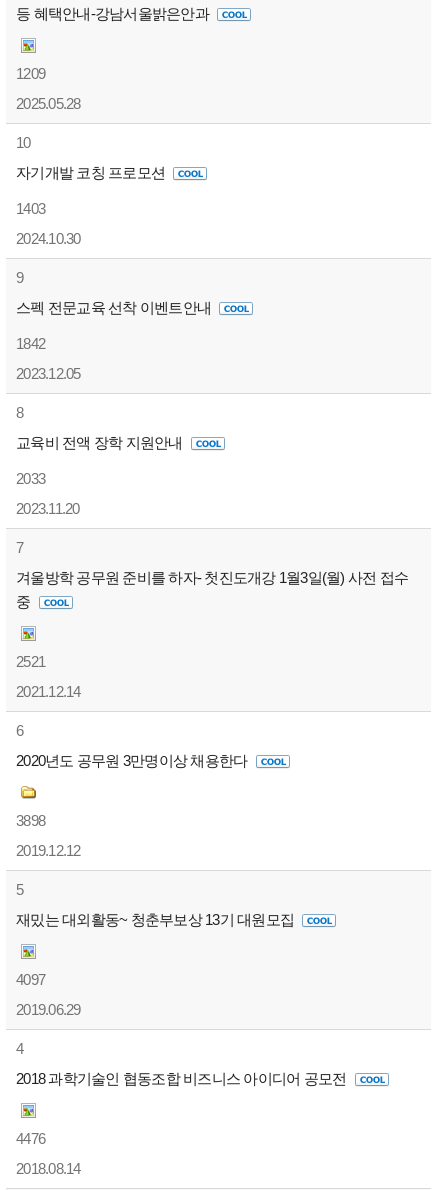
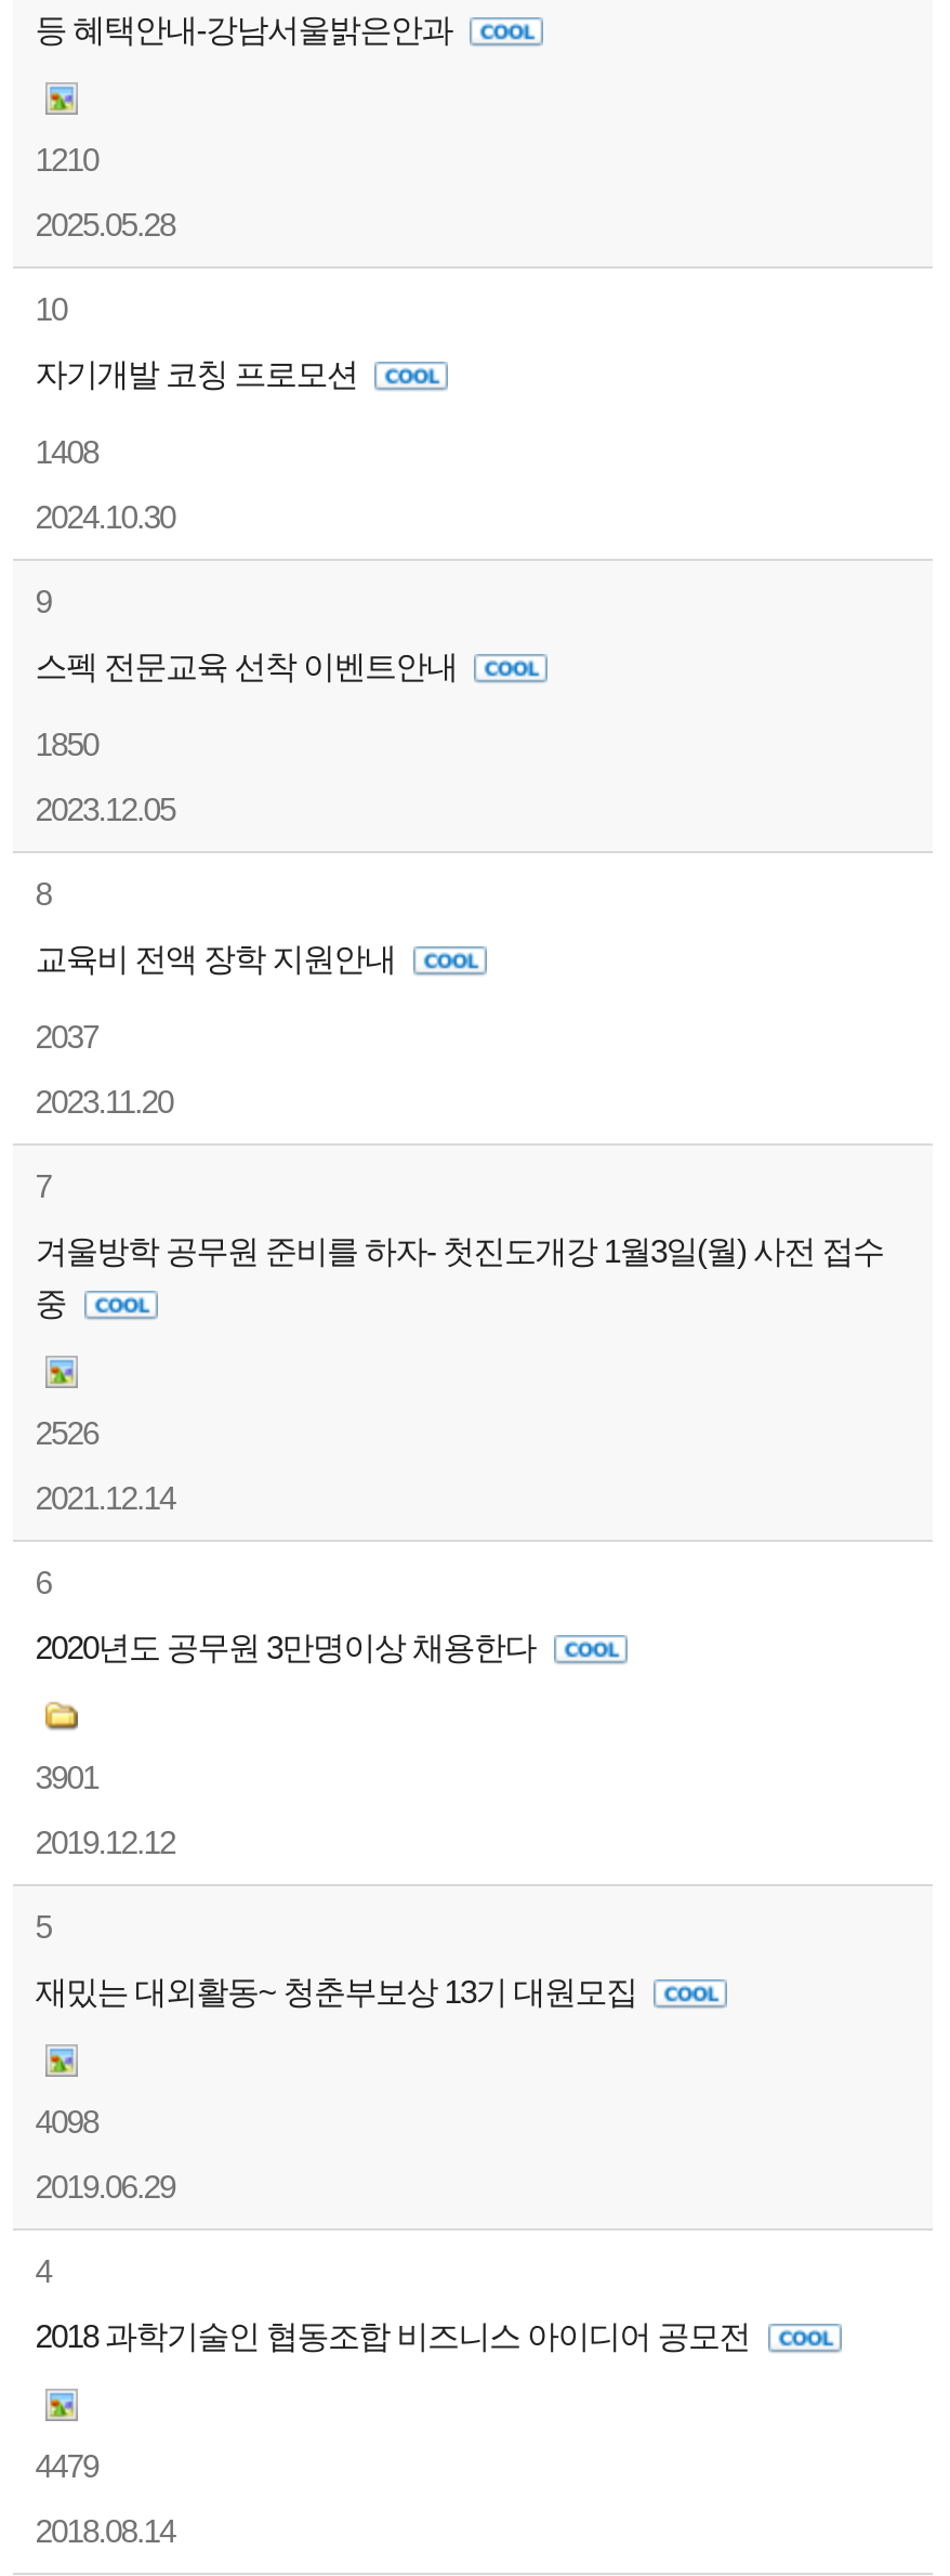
[16,65,45,82] 1209 -> [35,141,98,178] 1210
[16,200,45,217] 1403 -> [35,433,98,470] 1408
[16,335,45,352] 1842 -> [35,725,98,762] 1850
[16,470,45,487] 2033 -> [35,1018,98,1055] 2037
[16,653,45,670] 2521 -> [35,1414,98,1451] 2526
[16,812,45,829] 3898 -> [35,1758,98,1795] 3901
[16,971,45,988] 4097 -> [35,2103,98,2140] 4098
[16,1130,45,1147] 4476 -> [35,2447,98,2484] 4479

